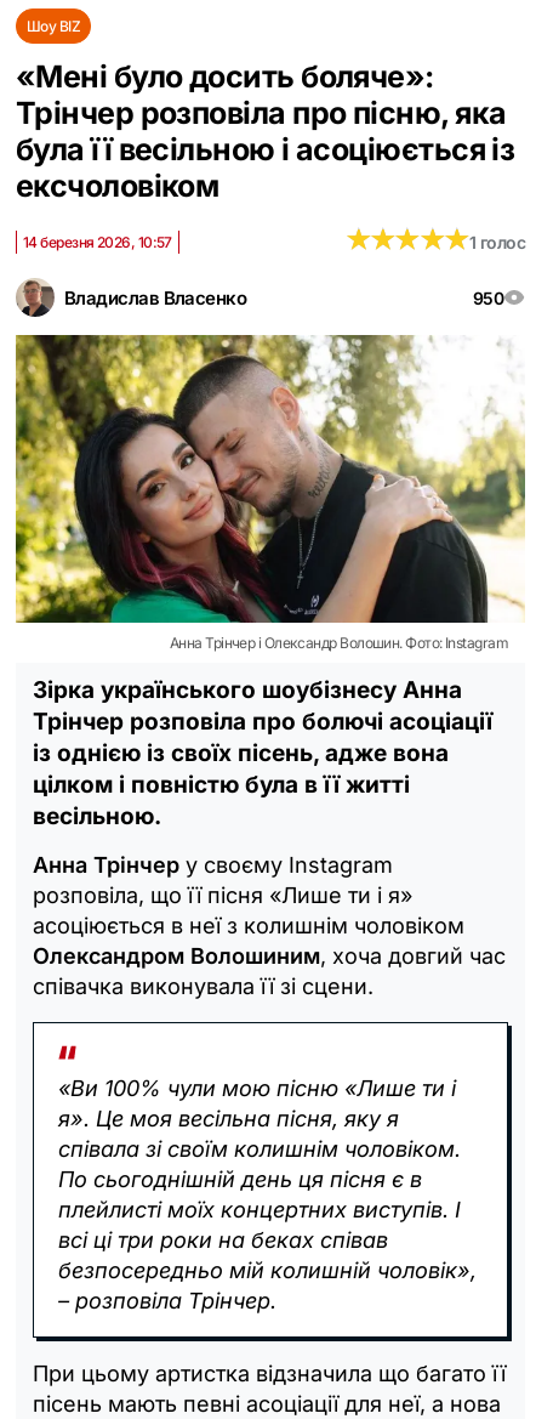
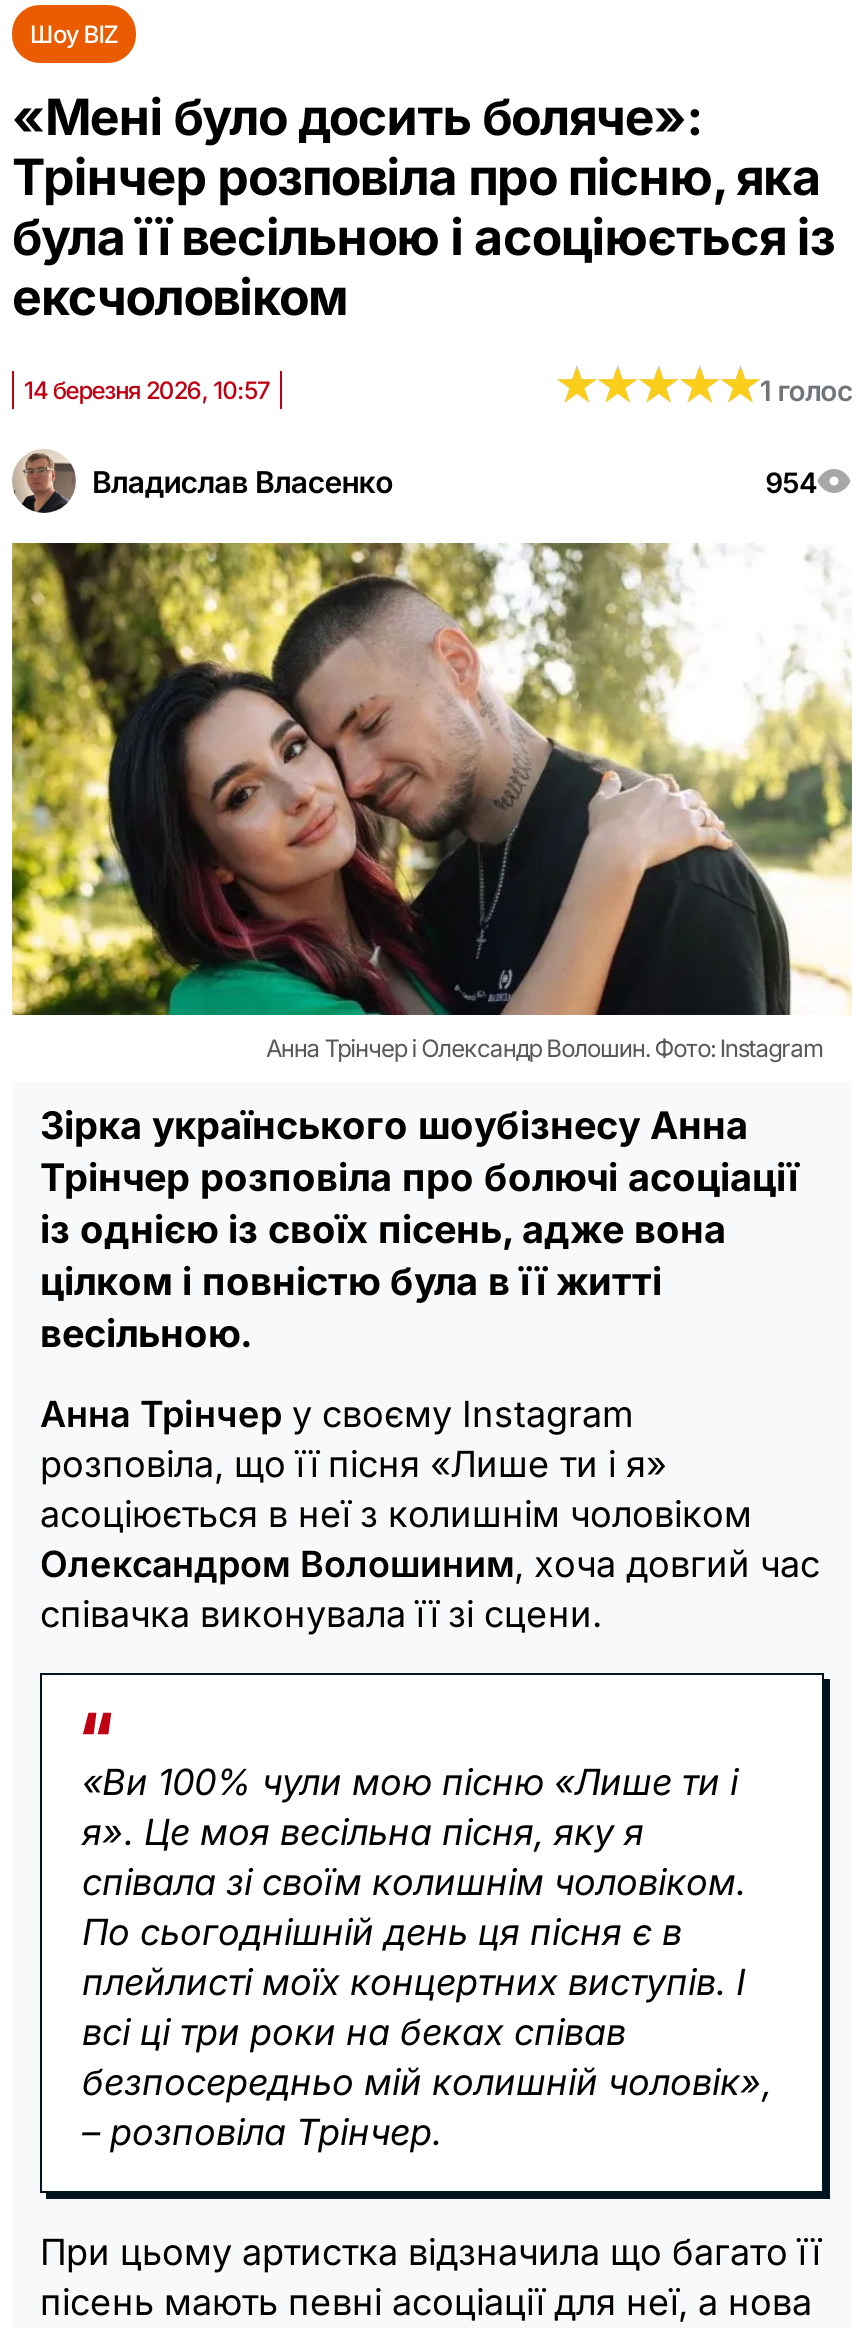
[472,287,503,308] 950 -> [765,464,816,498] 954

